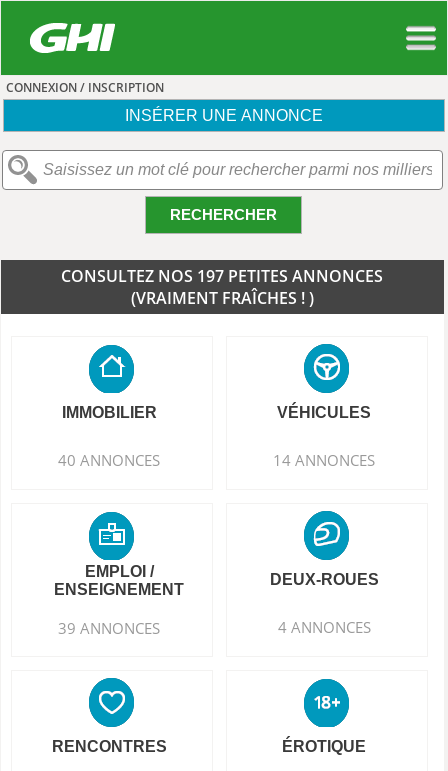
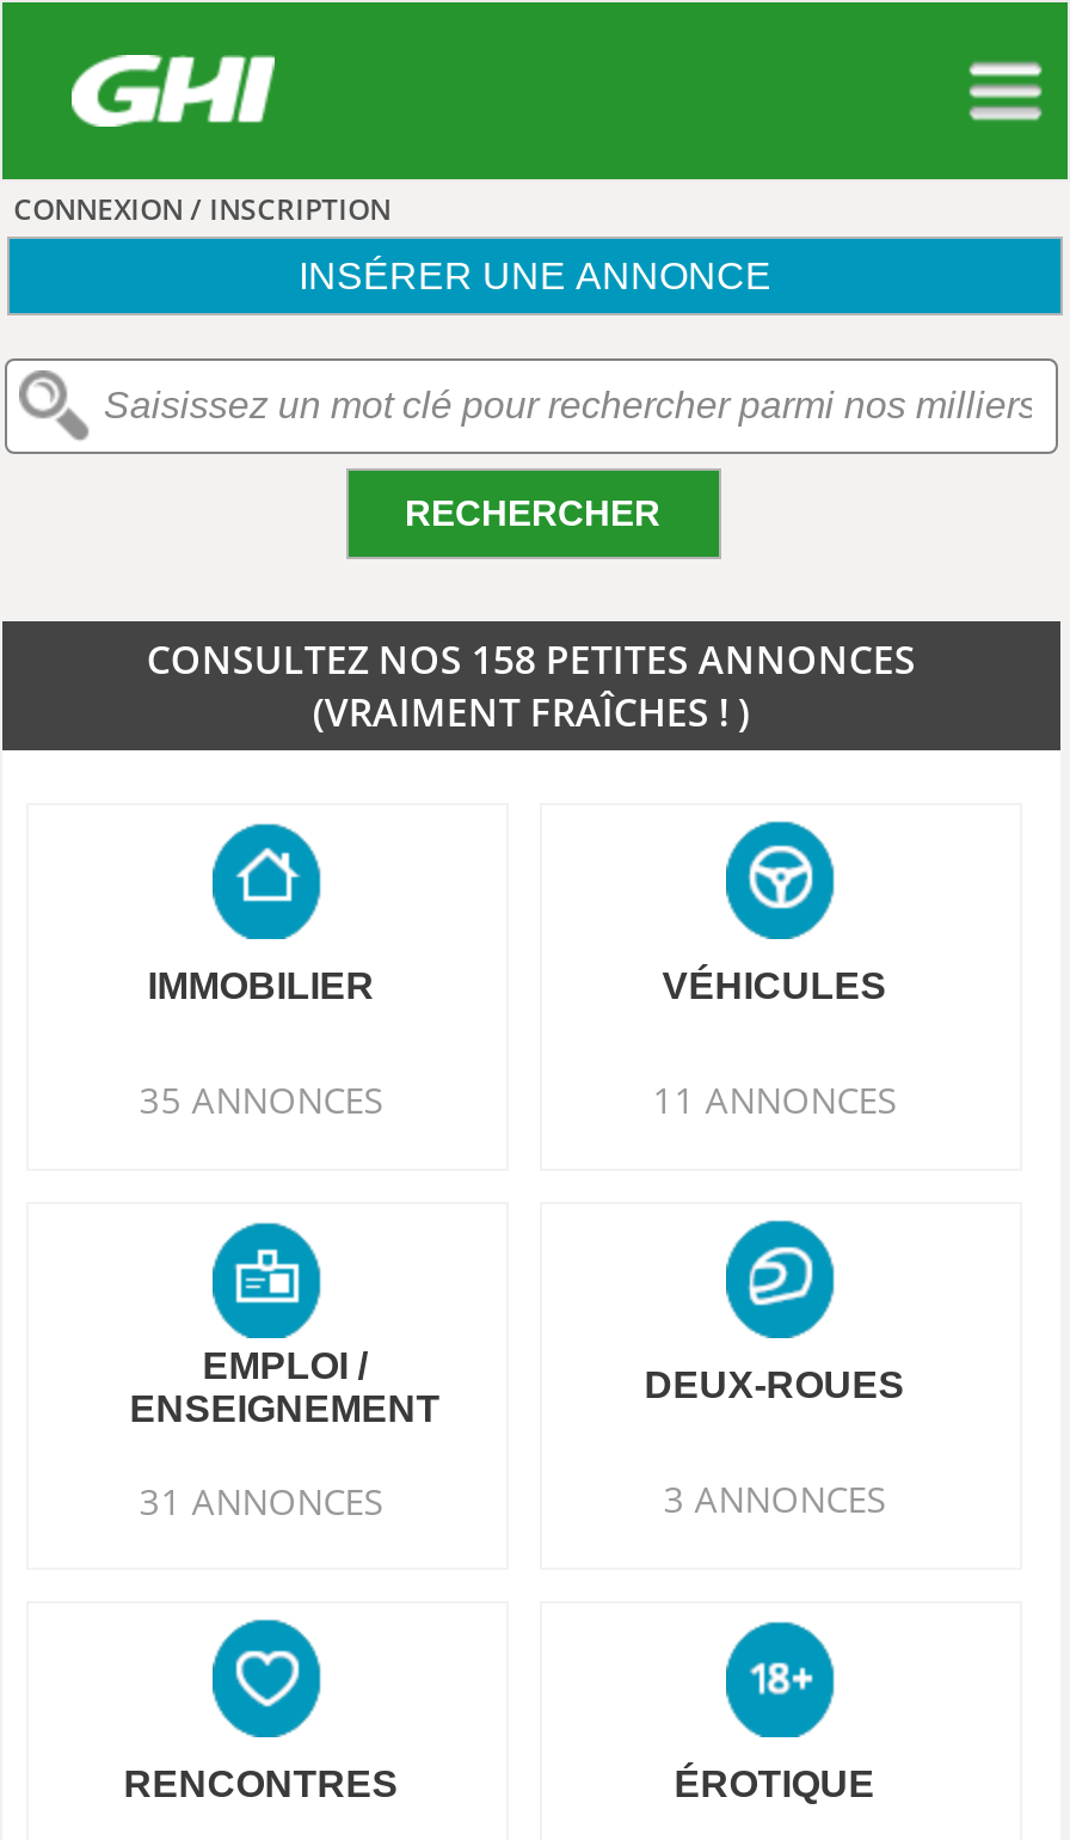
[61,265,383,287] CONSULTEZ NOS 197 PETITES ANNONCES -> [147,633,916,686] CONSULTEZ NOS 158 PETITES ANNONCES
[58,450,160,470] 40 ANNONCES -> [139,1075,383,1123] 35 ANNONCES
[273,450,375,470] 14 ANNONCES -> [653,1075,896,1123] 11 ANNONCES
[58,618,160,638] 39 ANNONCES -> [139,1477,383,1525] 31 ANNONCES
[278,617,371,637] 4 ANNONCES -> [663,1474,886,1522] 3 ANNONCES

